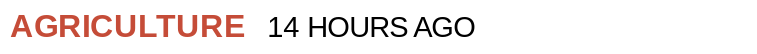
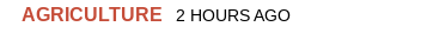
[10,8,475,42] AGRICULTURE 14 HOURS AGO -> [22,5,290,25] AGRICULTURE 2 HOURS AGO

